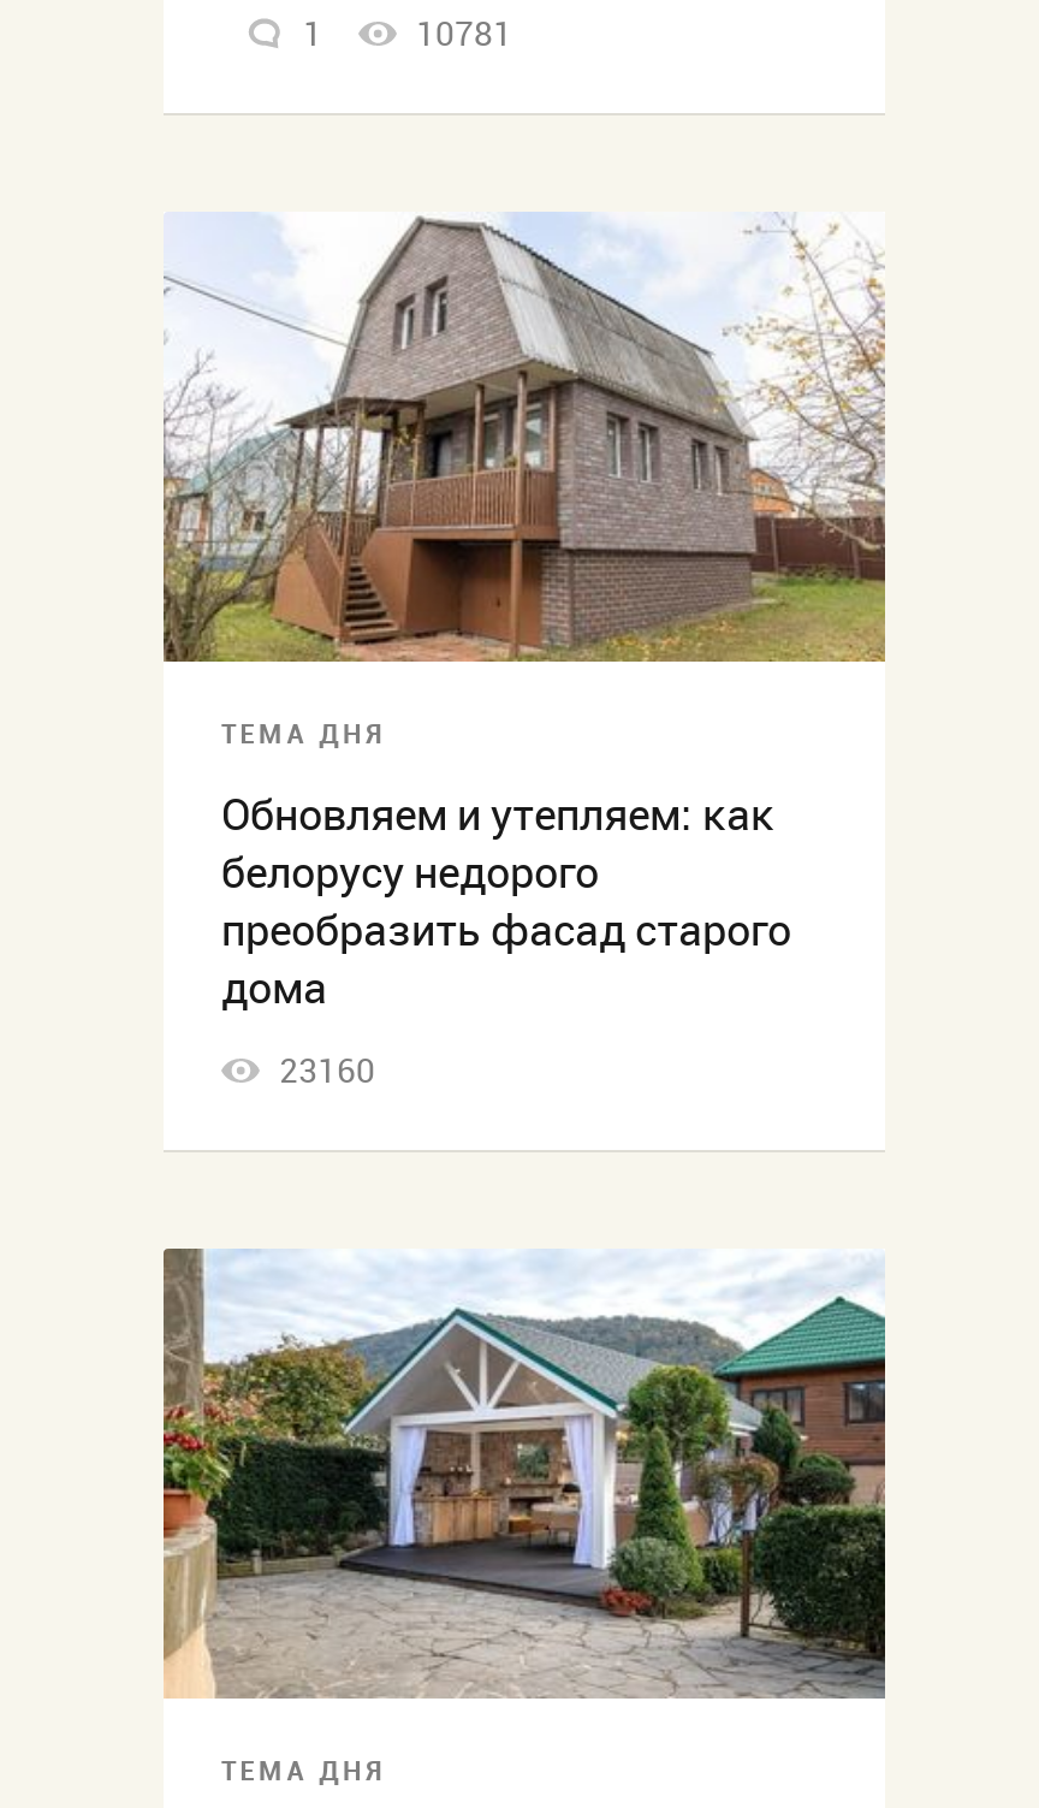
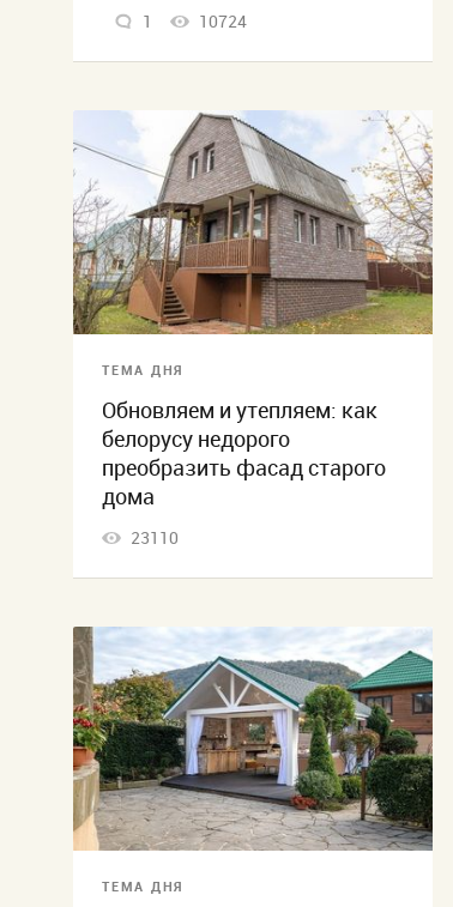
[416,14,512,53] 10781 -> [199,12,247,31] 10724
[279,1051,375,1090] 23160 -> [131,528,179,548] 23110

